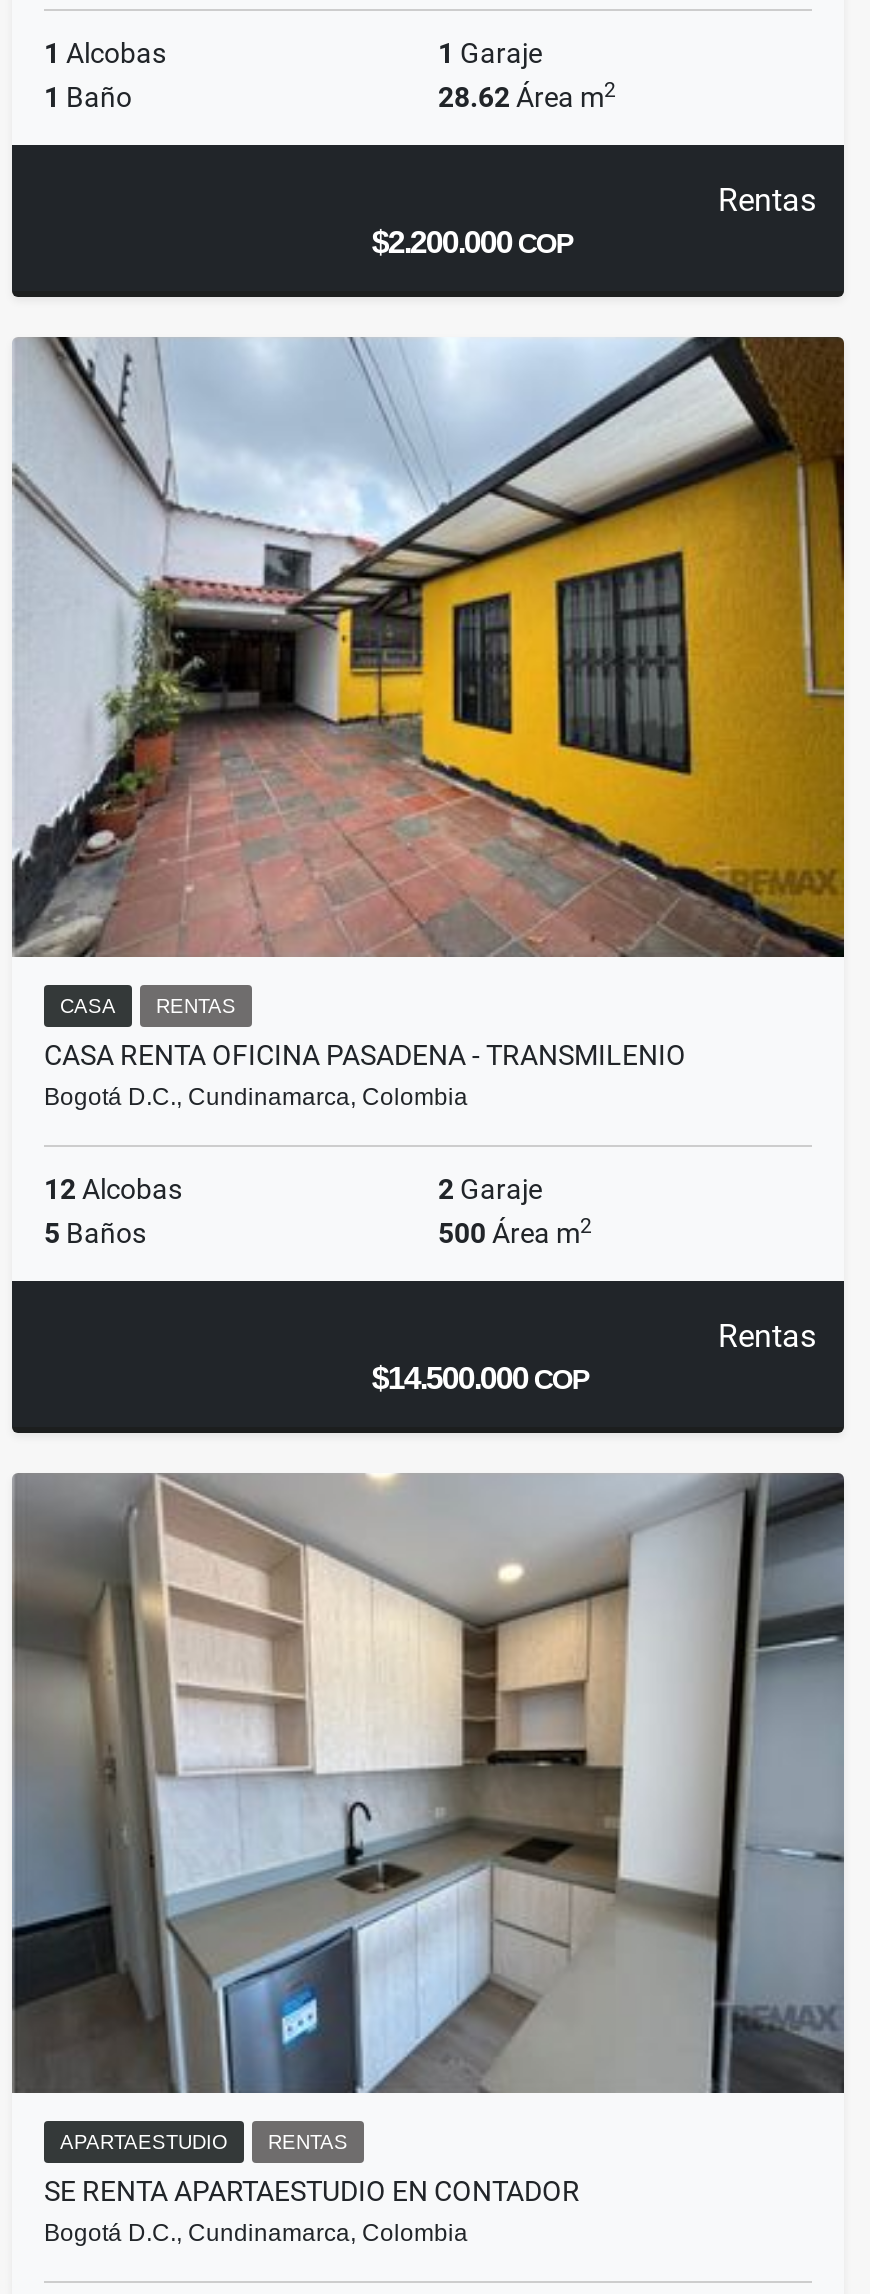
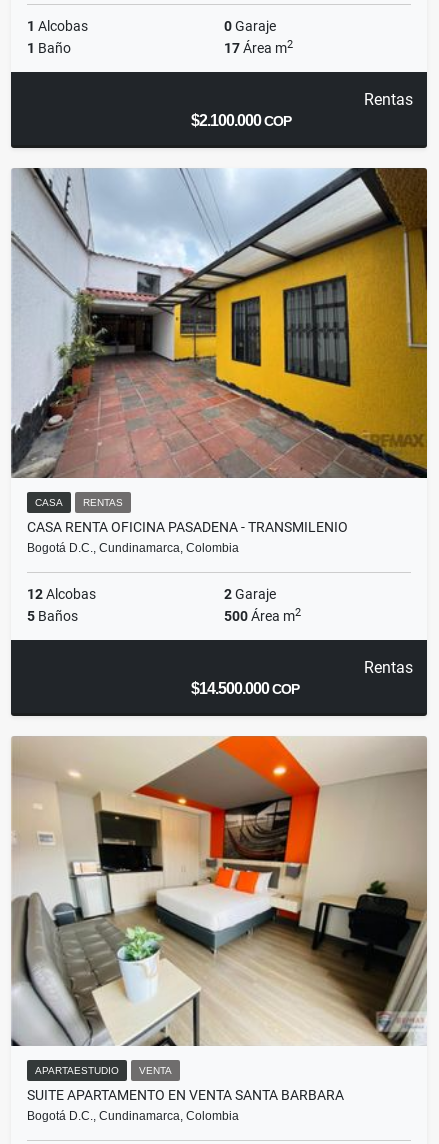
[438,37,542,69] 1 Garaje -> [224,18,276,34] 0 Garaje
[438,77,616,113] 28.62 Área m2 -> [224,38,293,56] 17 Área m2
[372,225,572,259] $2.200.000 COP -> [191,112,291,129] $2.100.000 COP
[10,1473,846,2153] [image] | RENTAS -> [11,735,427,1076] [image] | VENTA
[44,2175,580,2207] SE RENTA APARTAESTUDIO EN CONTADOR -> [27,1087,344,1103] SUITE APARTAMENTO EN VENTA SANTA BARBARA

